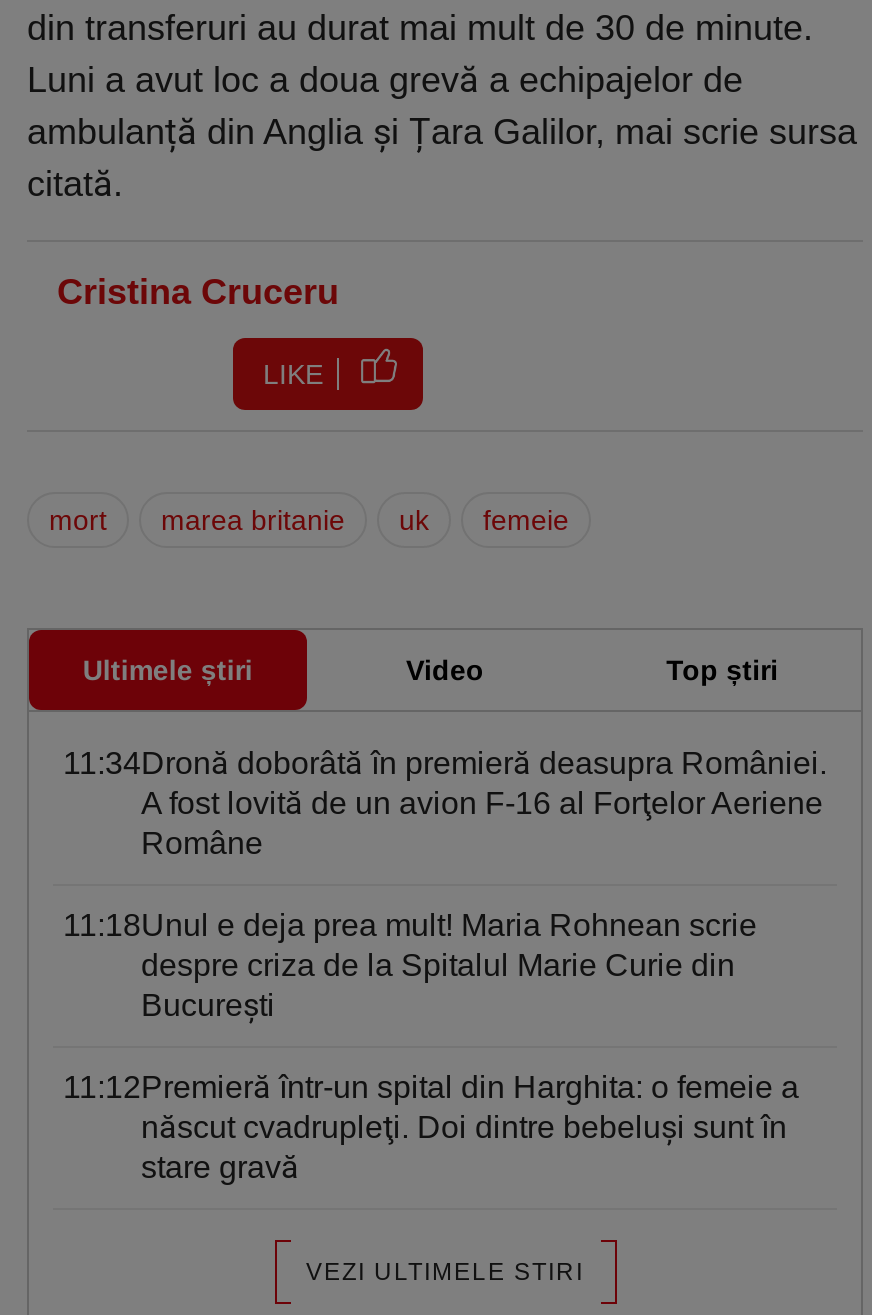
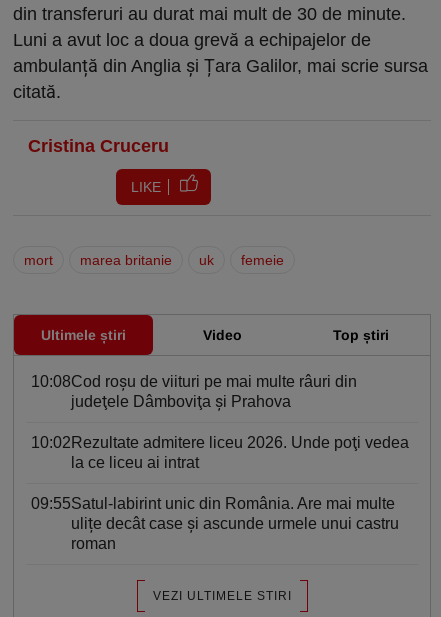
[63,745,827,859] 11:34Dronă doborâtă în premieră deasupra României. | A fost lovită de un avion F-16 al Forţelor Aeriene | Române -> [31,373,357,410] 10:08Cod roşu de viituri pe mai multe râuri din | judeţele Dâmboviţa şi Prahova
[63,907,757,1021] 11:18Unul e deja prea mult! Maria Rohnean scrie | despre criza de la Spitalul Marie Curie din | Bucureşti -> [31,434,409,471] 10:02Rezultate admitere liceu 2026. Unde poţi vedea | la ce liceu ai intrat
[63,1069,799,1183] 11:12Premieră într-un spital din Harghita: o femeie a | născut cvadrupleţi. Doi dintre bebeluşi sunt în | stare gravă -> [31,495,399,552] 09:55Satul-labirint unic din România. Are mai multe | ulițe decât case și ascunde urmele unui castru | roman

